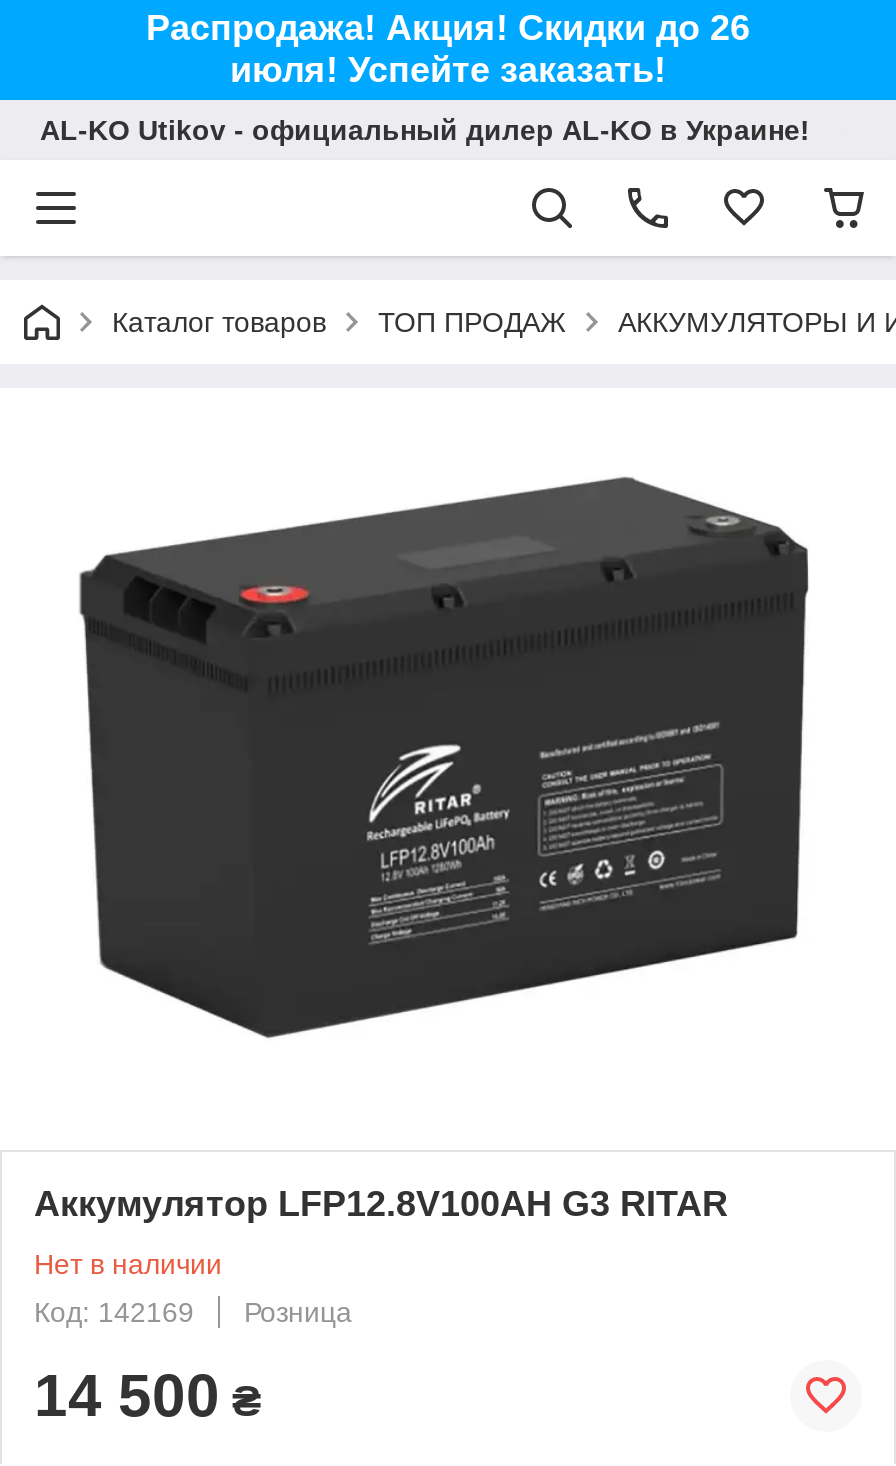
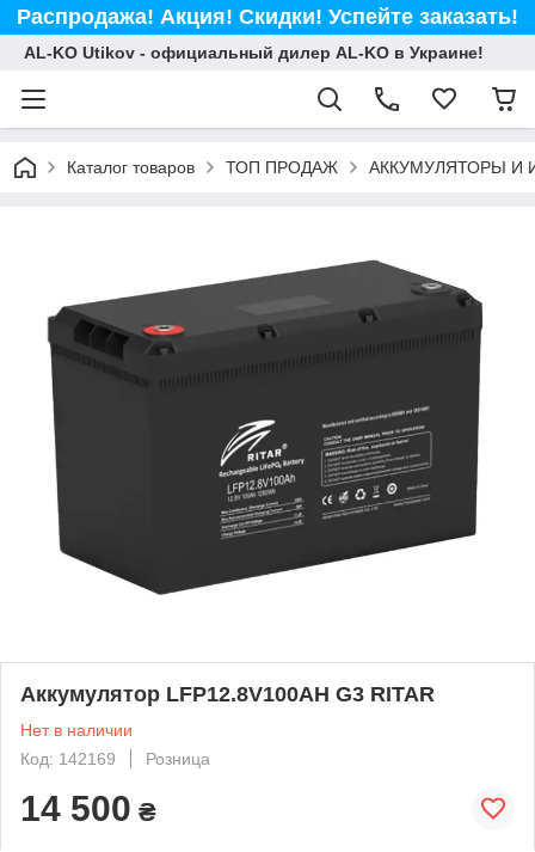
[146,8,750,90] Распродажа! Акция! Скидки до 26 | июля! Успейте заказать! -> [17,5,518,29] Распродажа! Акция! Скидки! Успейте заказать!

